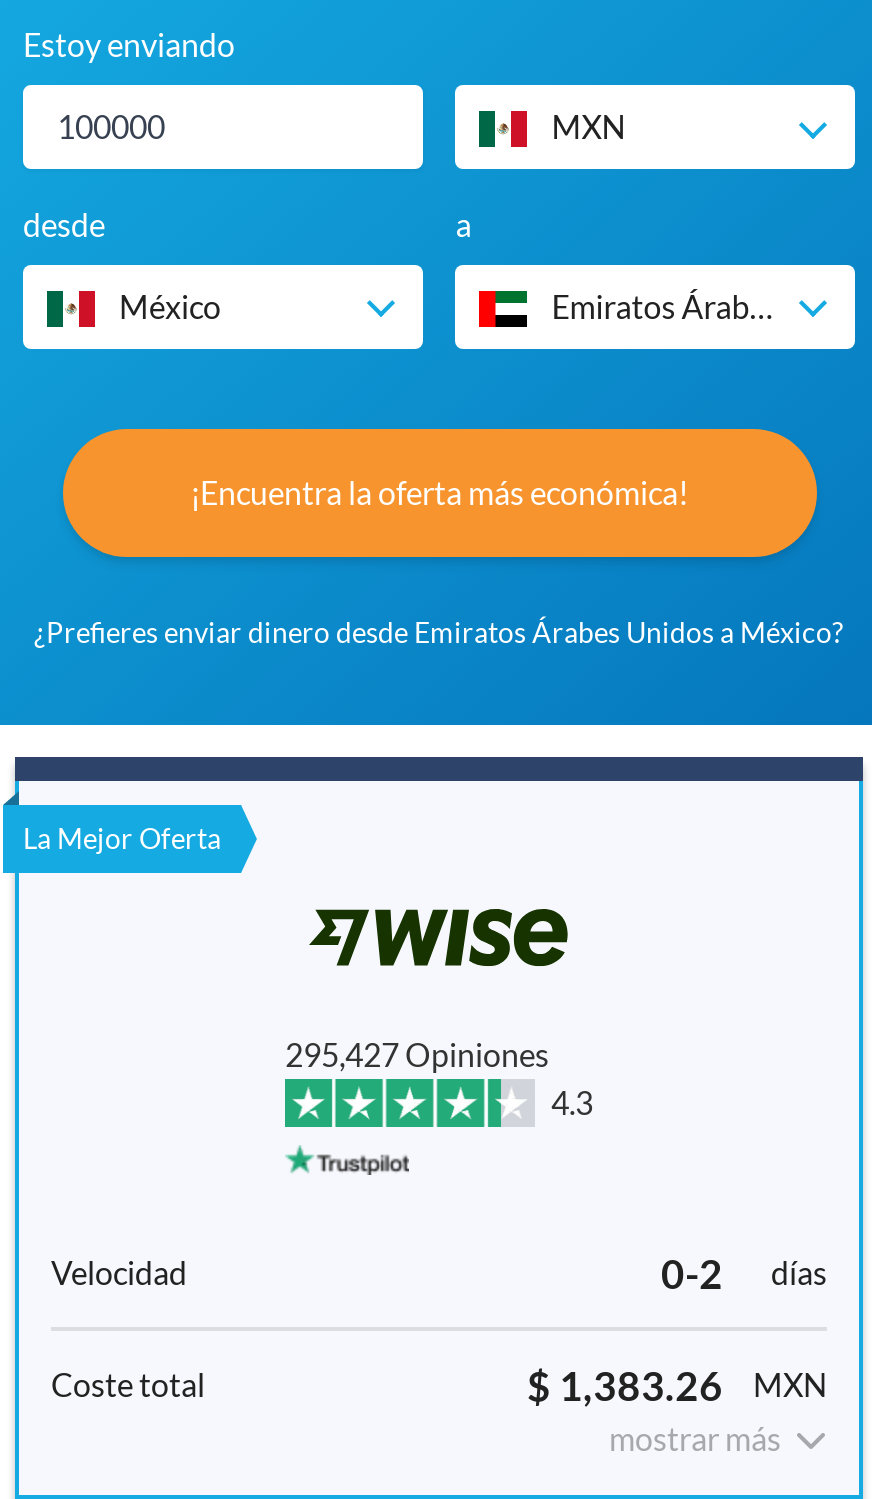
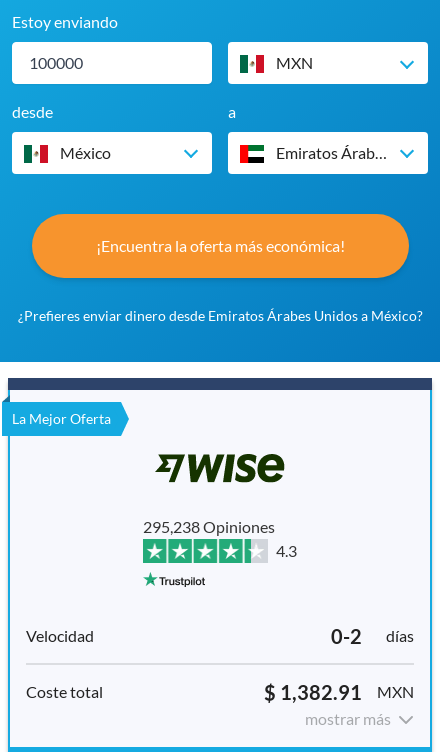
[285,1035,549,1073] 295,427 Opiniones -> [143,517,275,536] 295,238 Opiniones
[527,1361,827,1409] $ 1,383.26 MXN -> [264,680,414,704] $ 1,382.91 MXN

